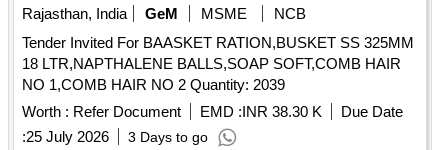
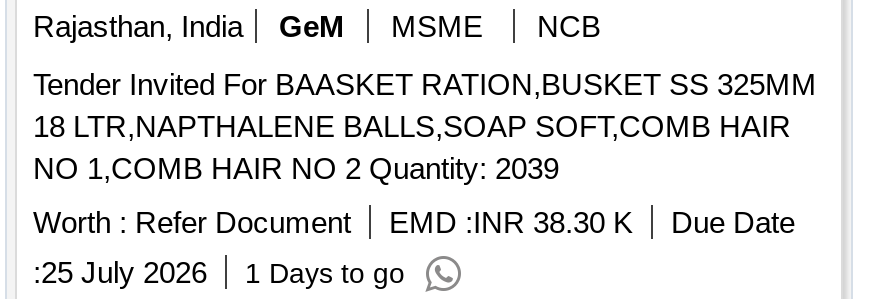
[22,128,208,145] :25 July 2026 3 Days to go -> [33,255,405,289] :25 July 2026 1 Days to go

